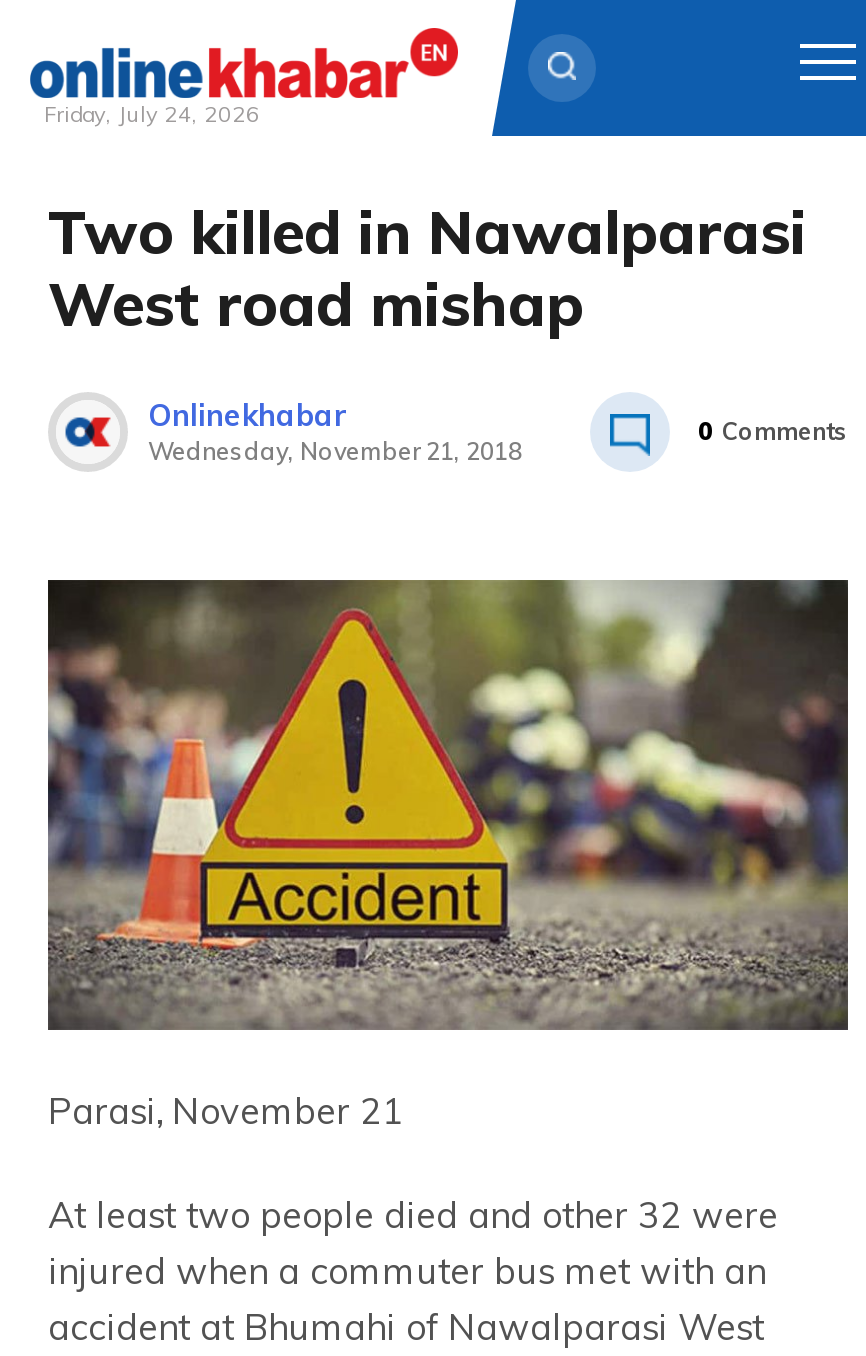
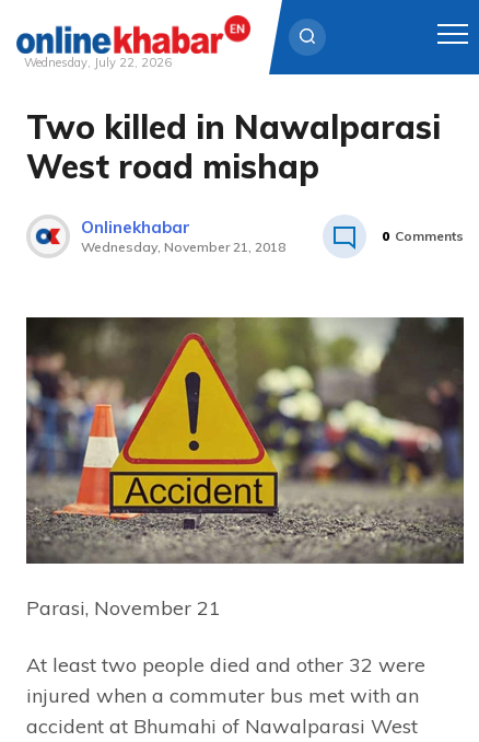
[44,100,260,128] Friday, July 24, 2026 -> [24,55,172,70] Wednesday, July 22, 2026

